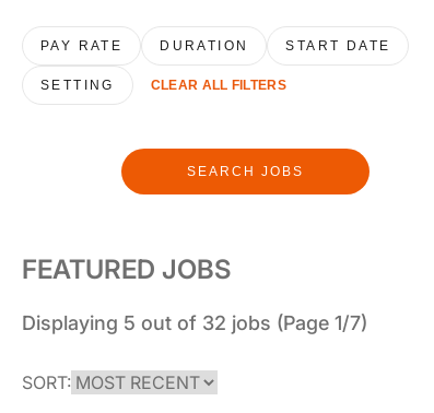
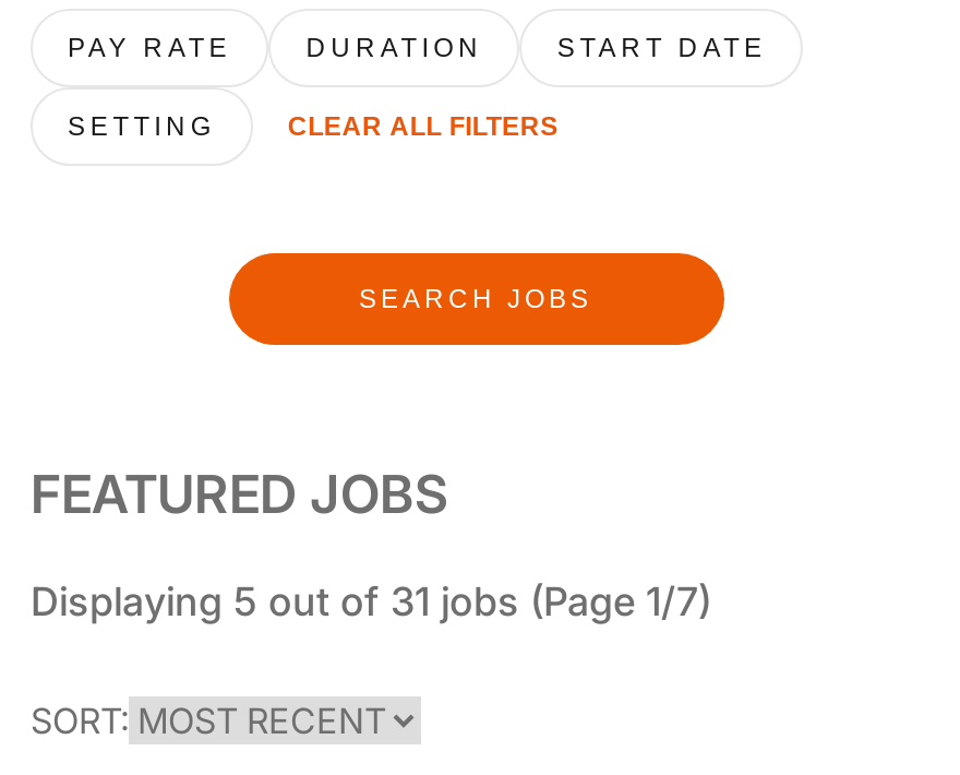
[22,311,367,334] Displaying 5 out of 32 jobs (Page 1/7) -> [31,579,711,624] Displaying 5 out of 31 jobs (Page 1/7)

